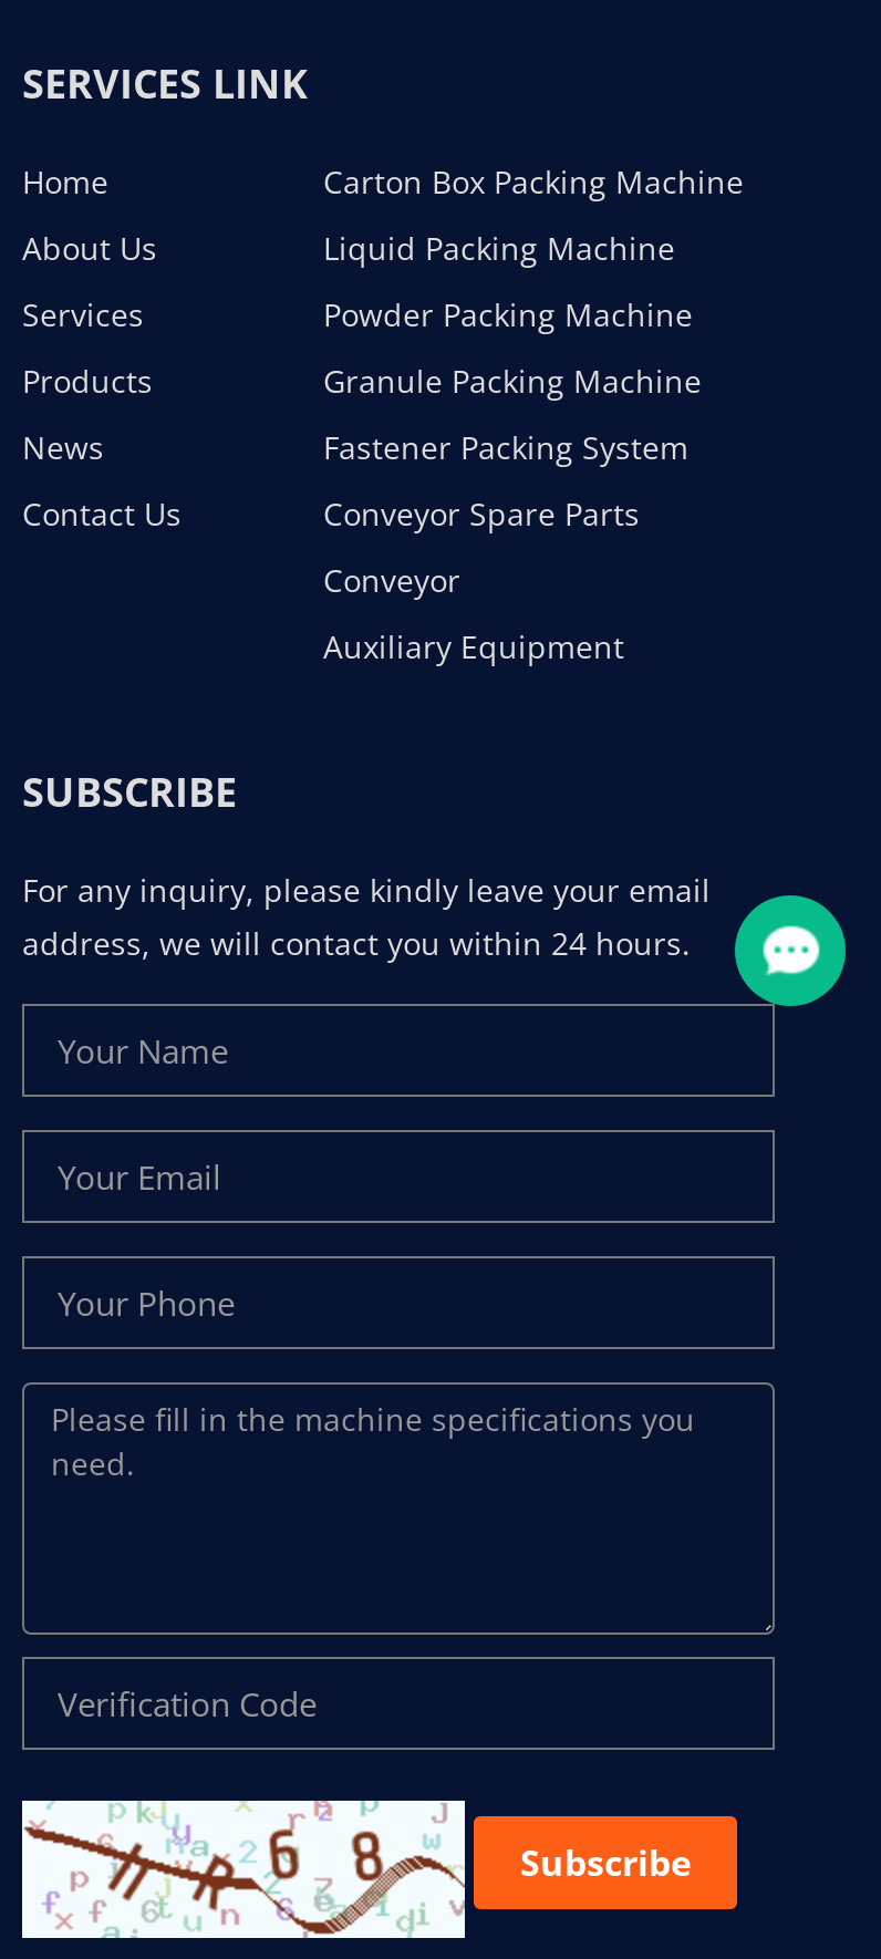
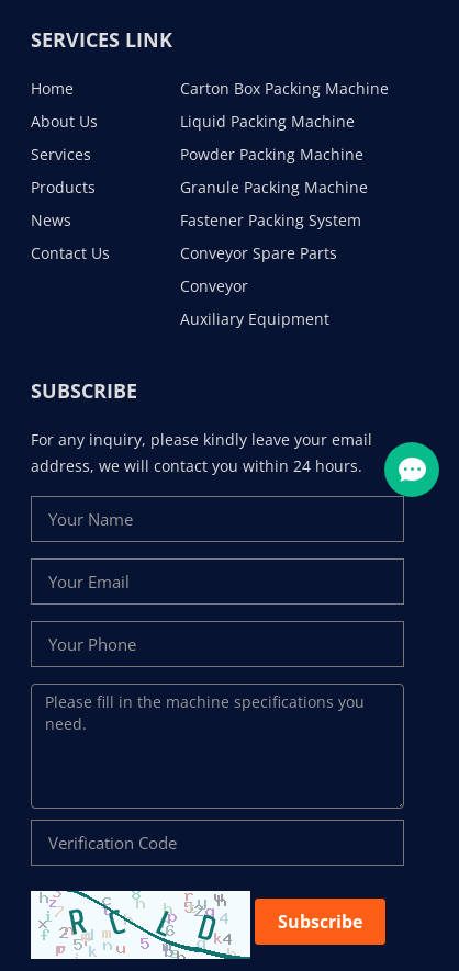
[22,1799,465,1940] [image] -> [32,890,250,959] [image]

